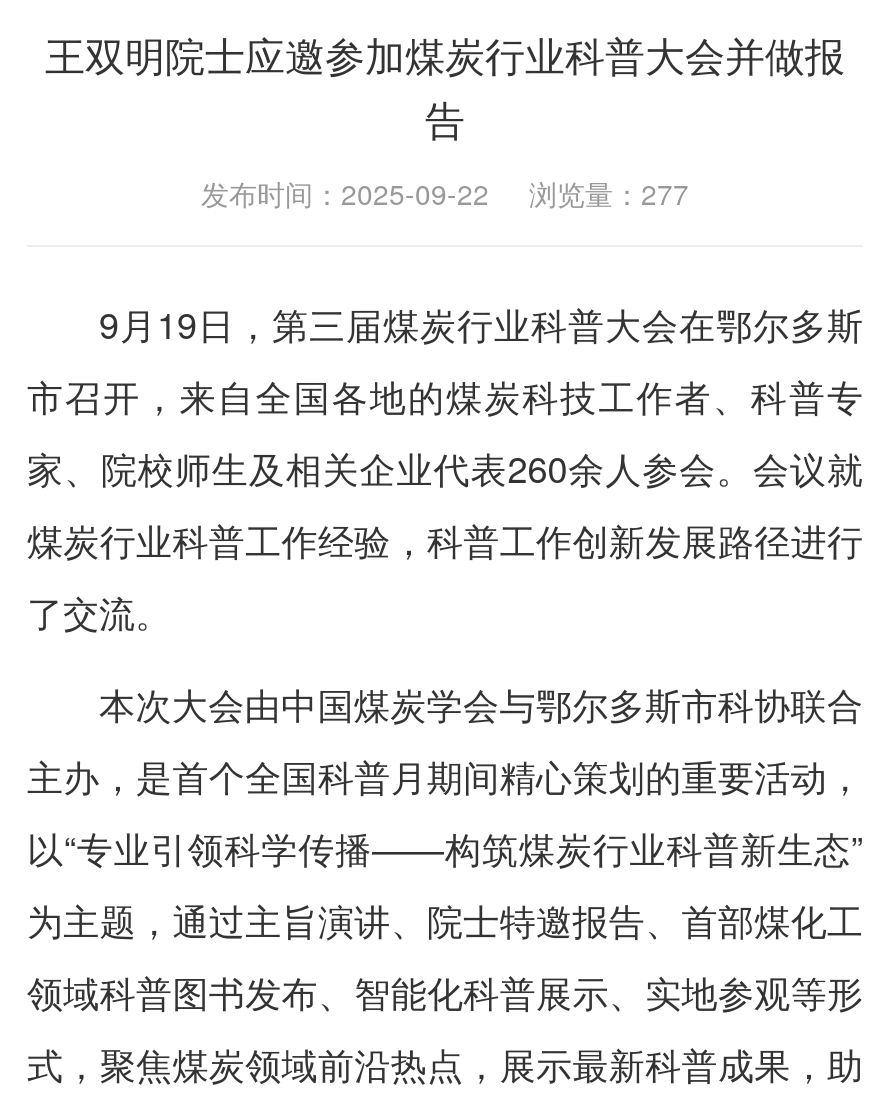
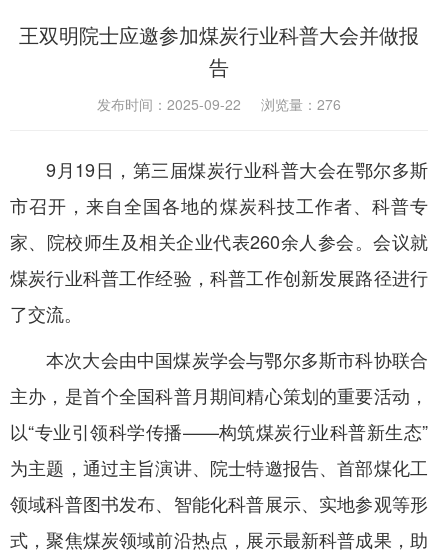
[201,174,689,214] 发布时间：2025-09-22 浏览量：277 -> [97,94,341,114] 发布时间：2025-09-22 浏览量：276

